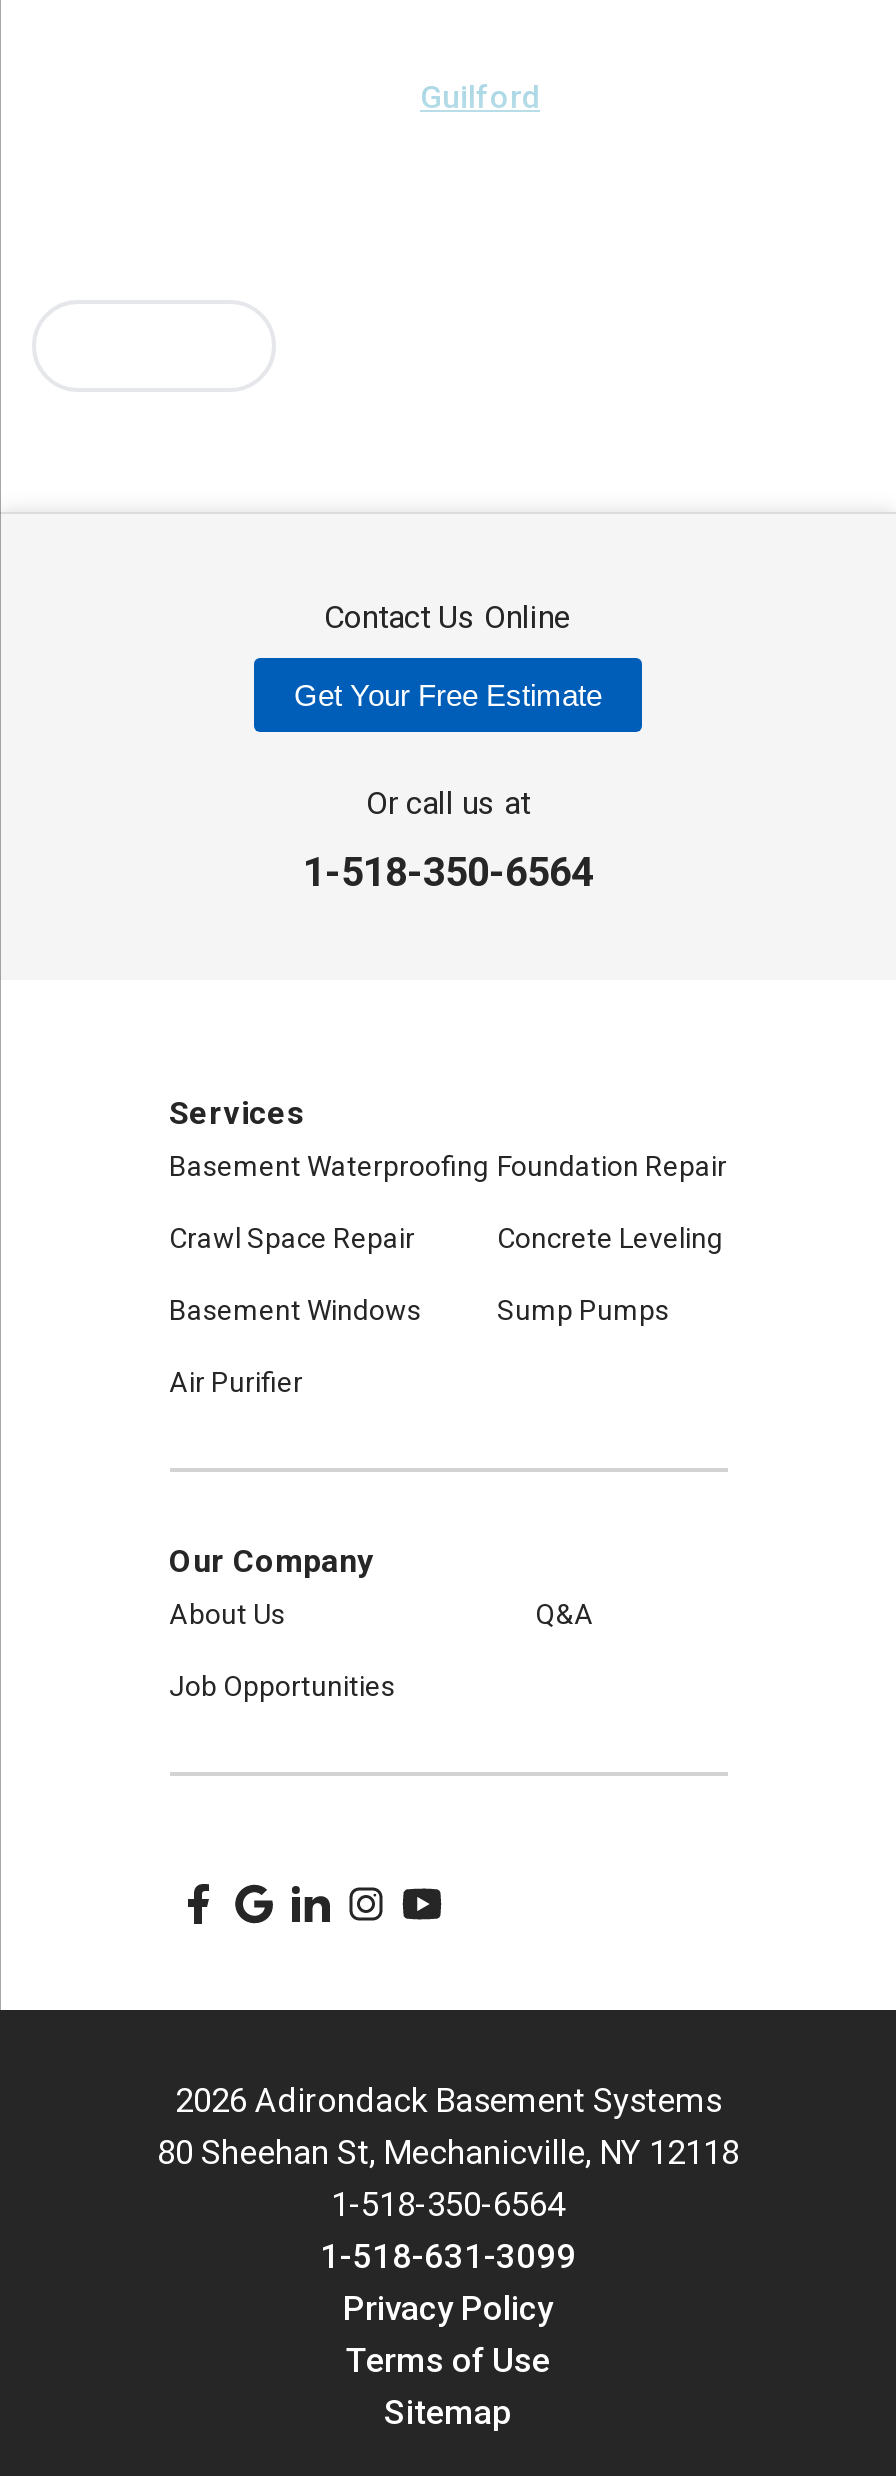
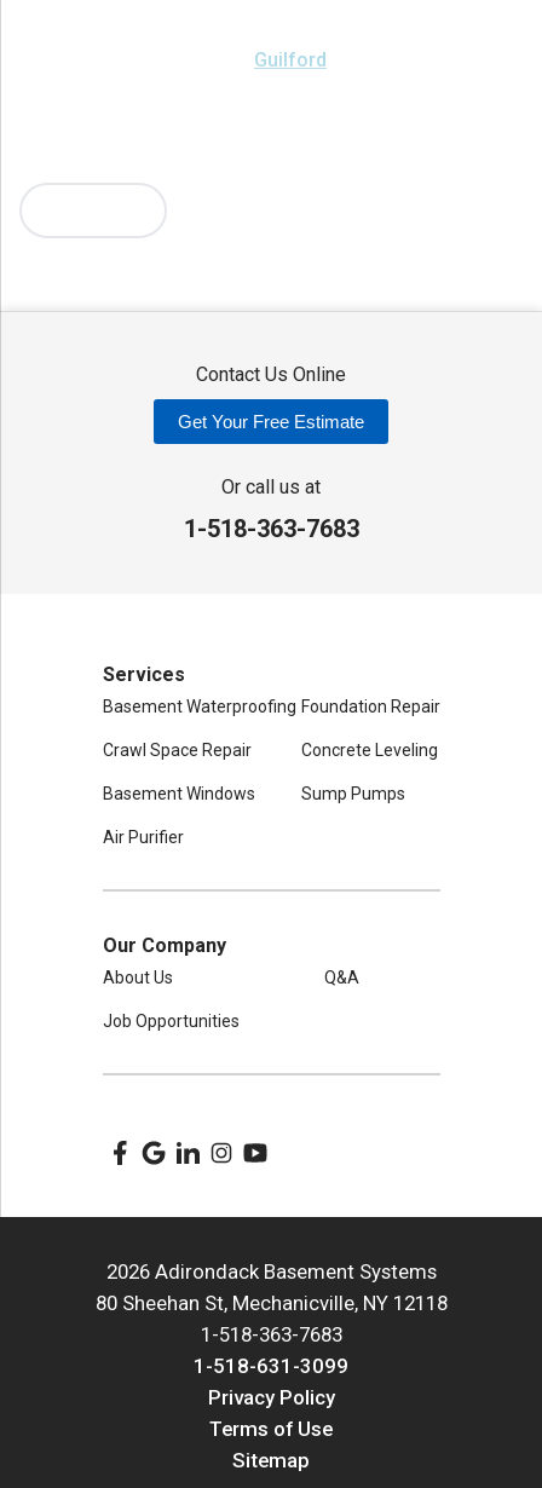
[303,847,593,895] 1-518-350-6564 -> [183,514,359,543] 1-518-363-7683
[331,2183,565,2223] 1-518-350-6564 -> [200,1322,342,1346] 1-518-363-7683

